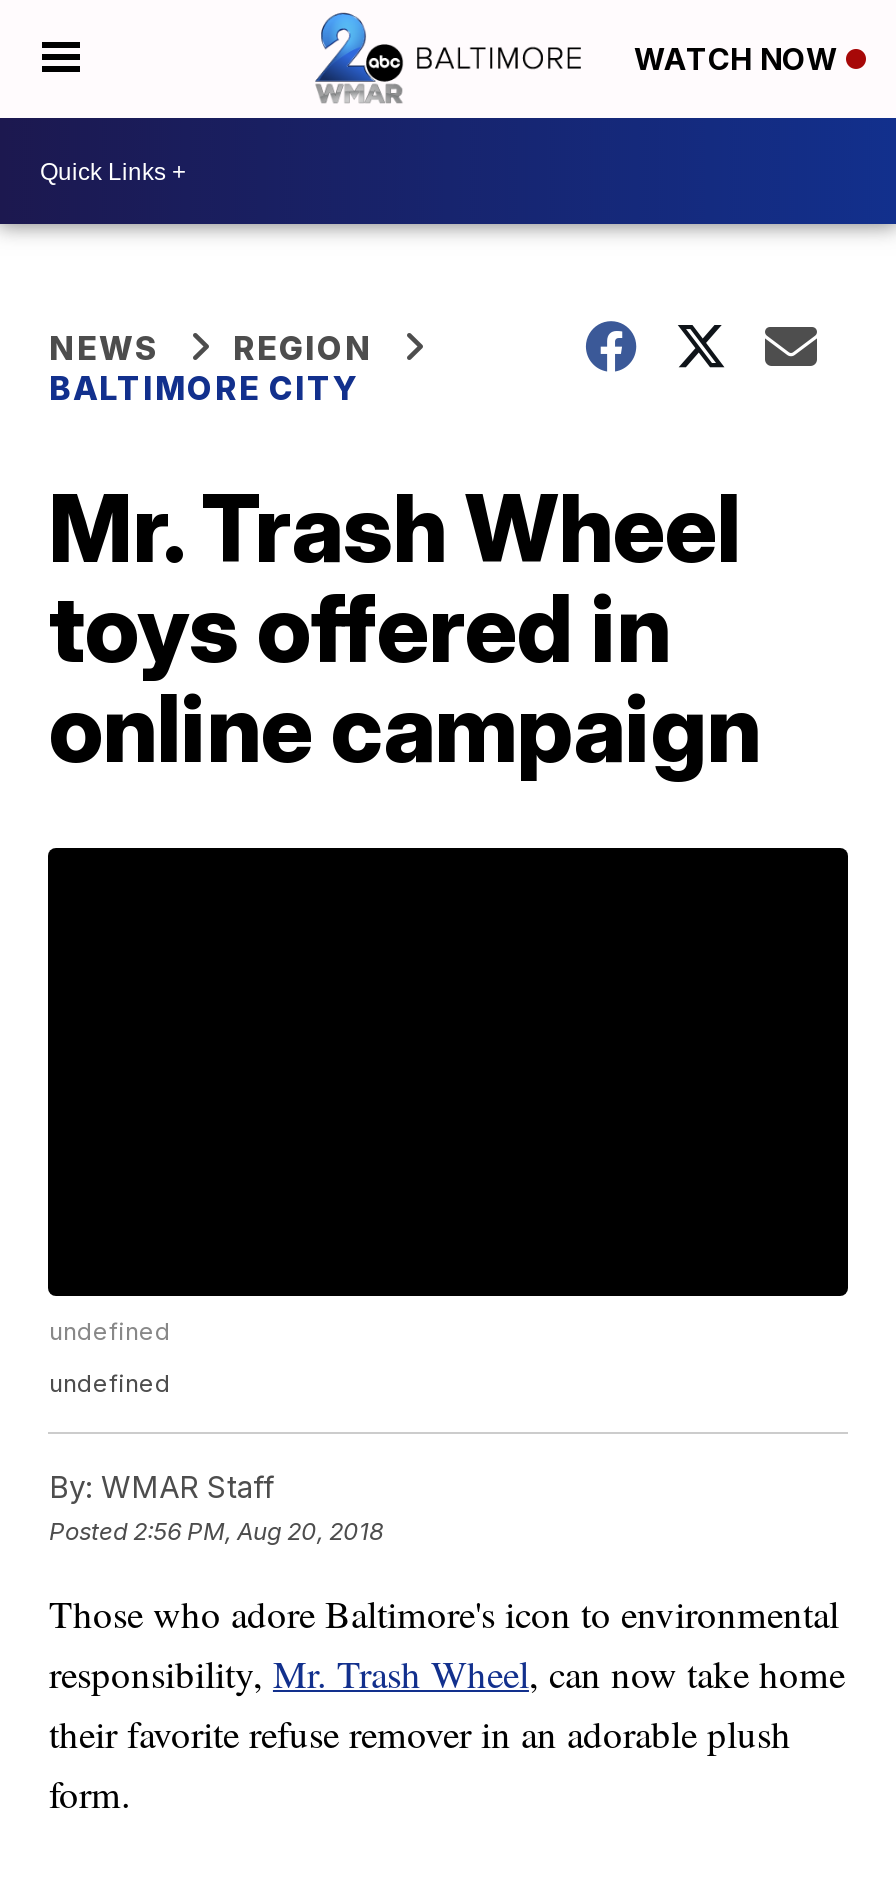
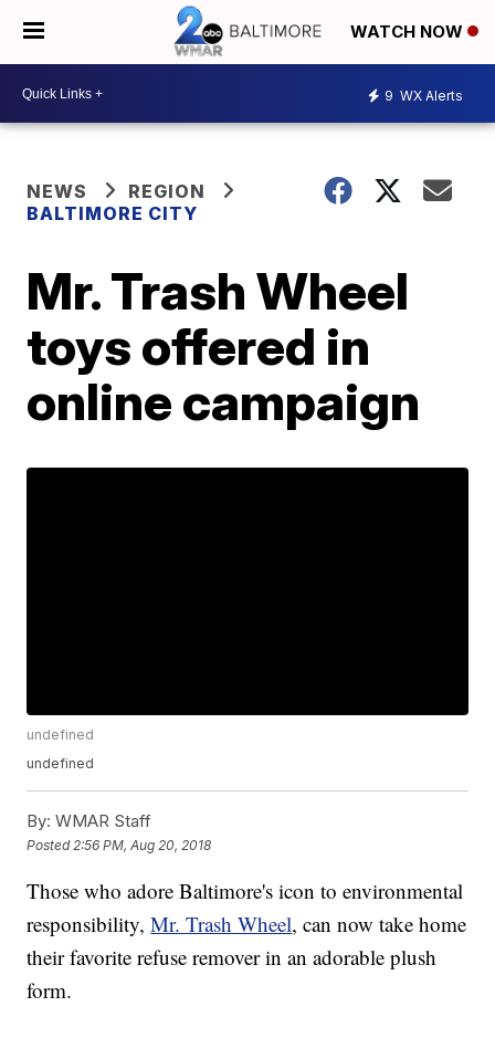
none -> [385,87,463,103] 9 WX Alerts

